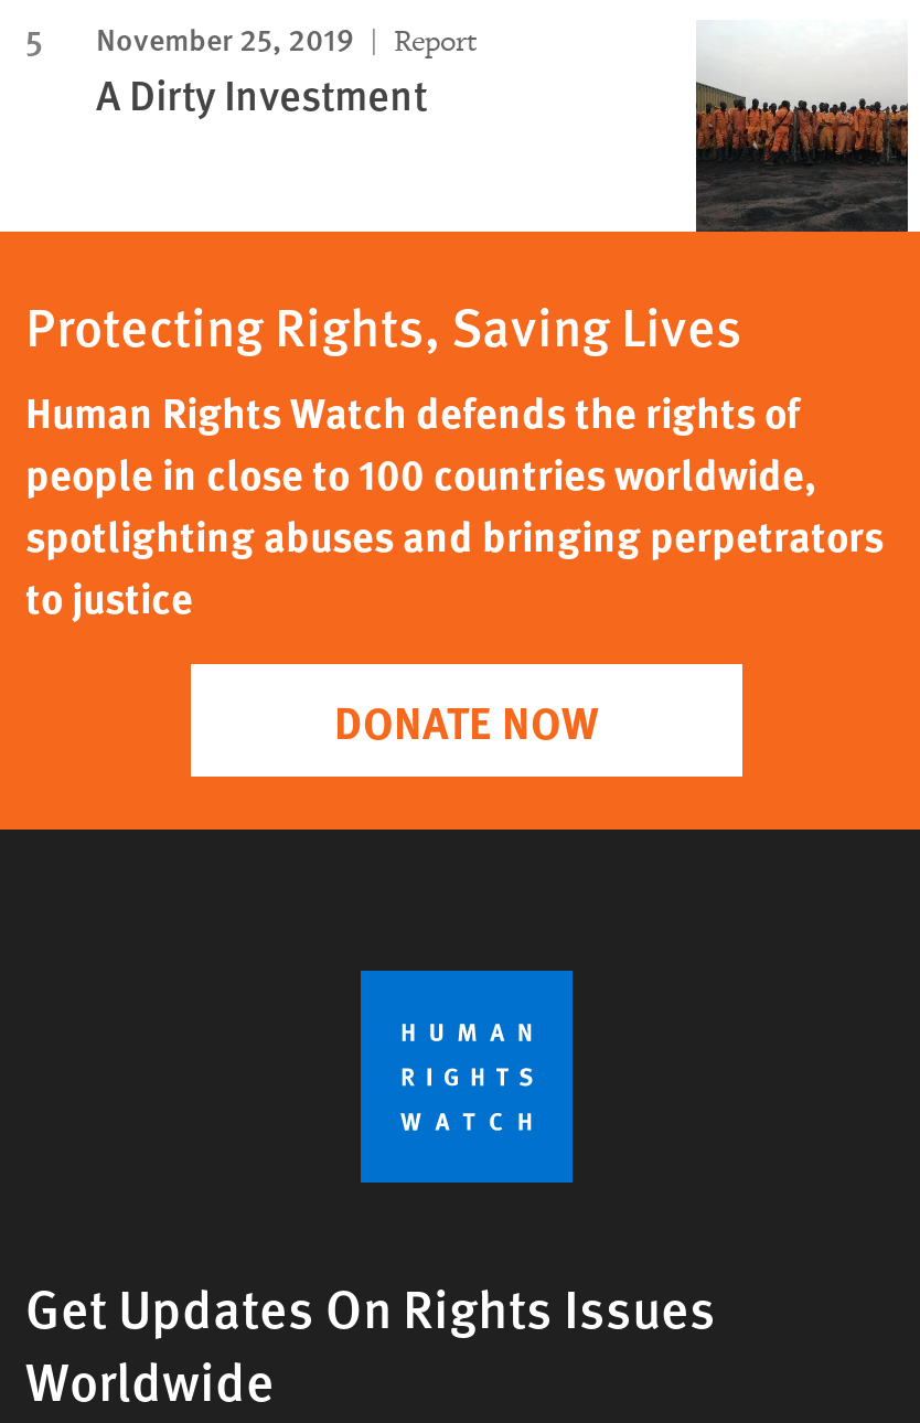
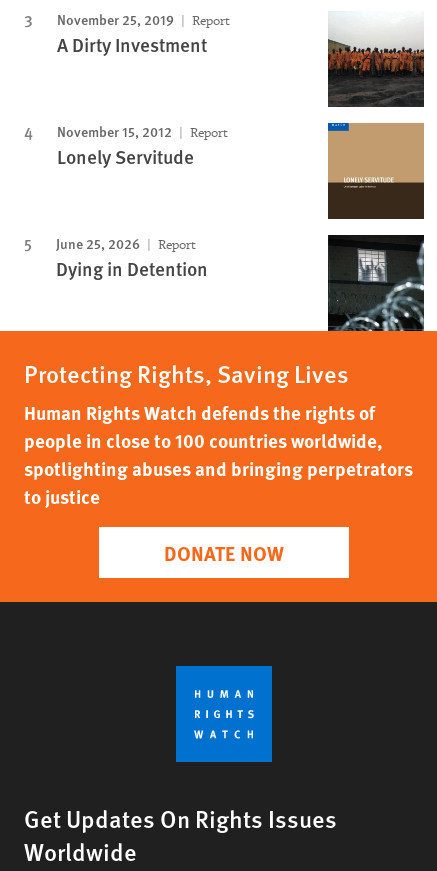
none -> [56,121,228,282] November 15, 2012 | Report | Lonely Servitude | June 25, 2026 | Report | Dying in Detention
none -> [327,122,425,220] [image]
none -> [327,234,425,332] [image]

